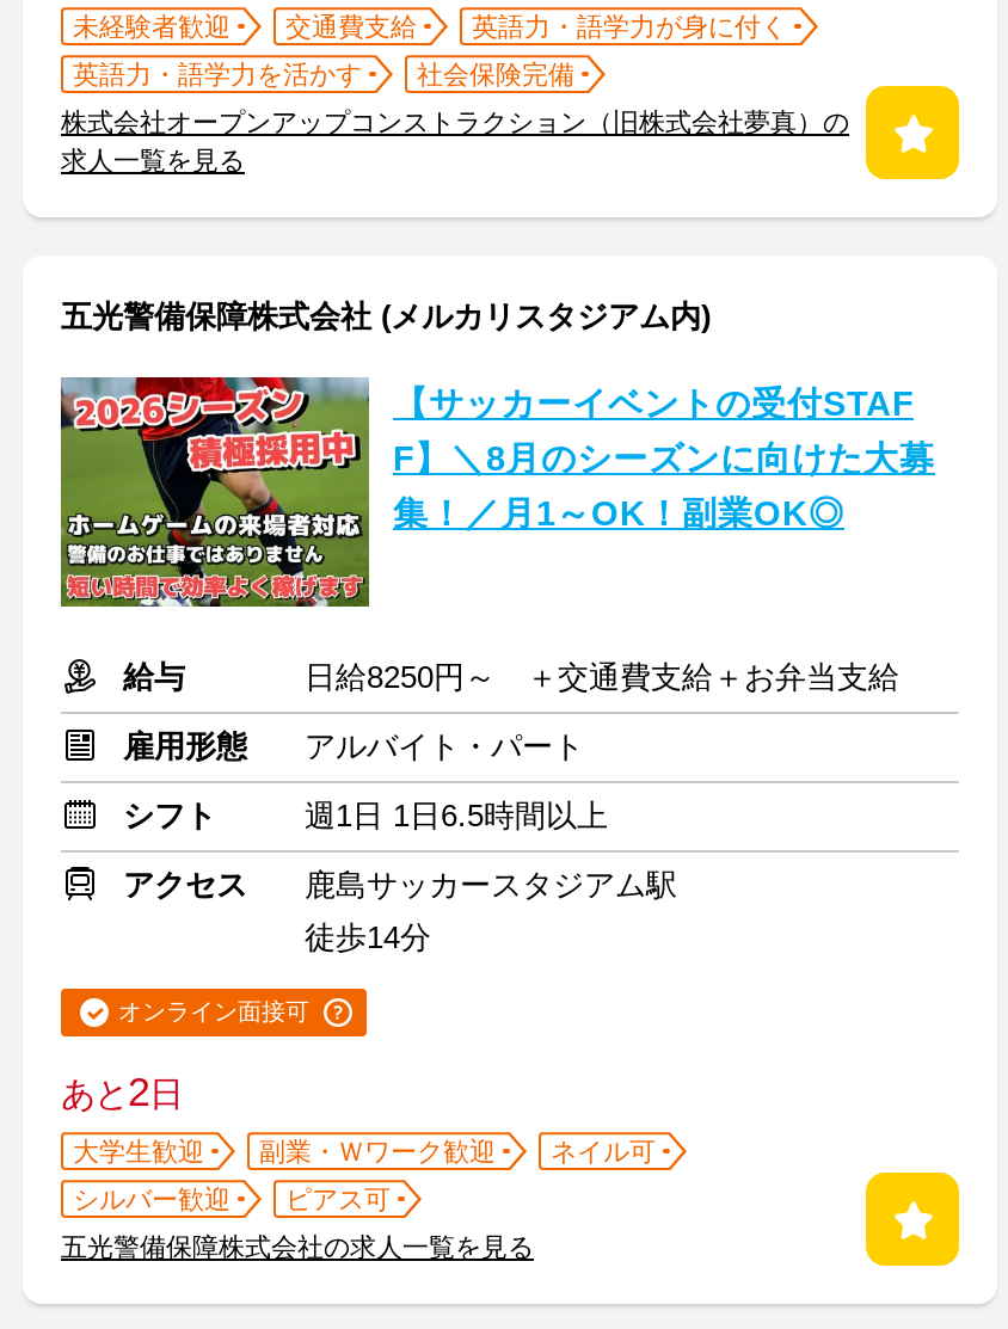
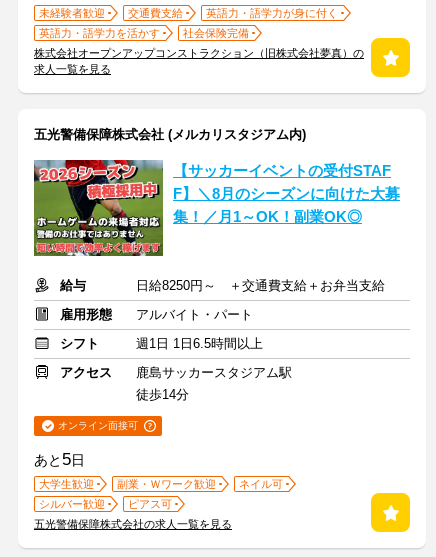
[61,1070,183,1115] あと2日 -> [34,450,85,469] あと5日

